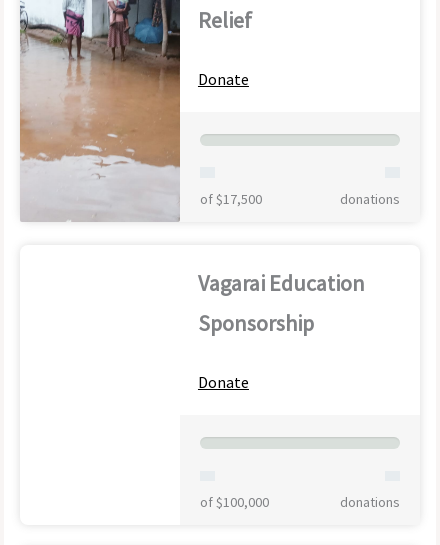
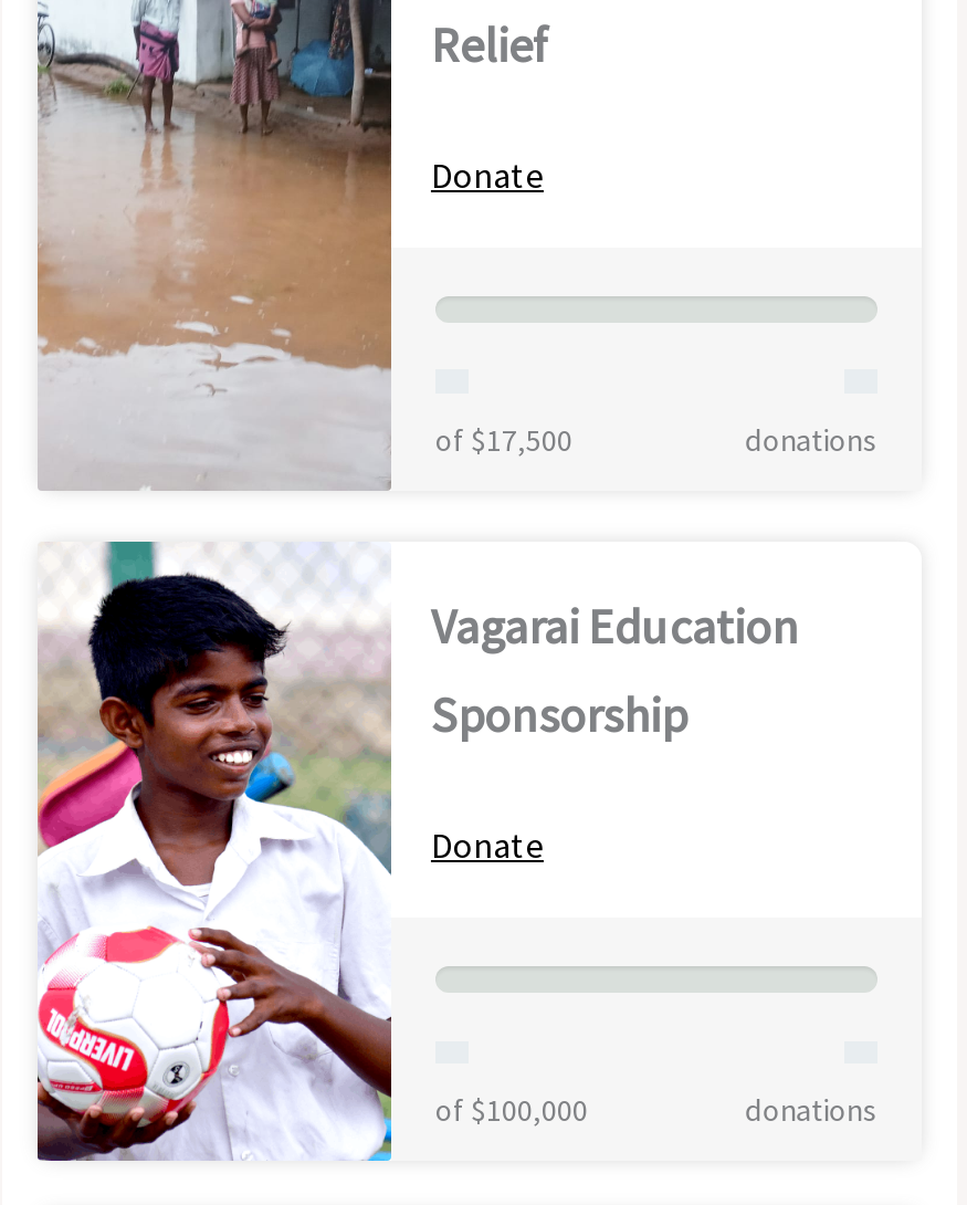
none -> [35,539,393,1163] [image]

